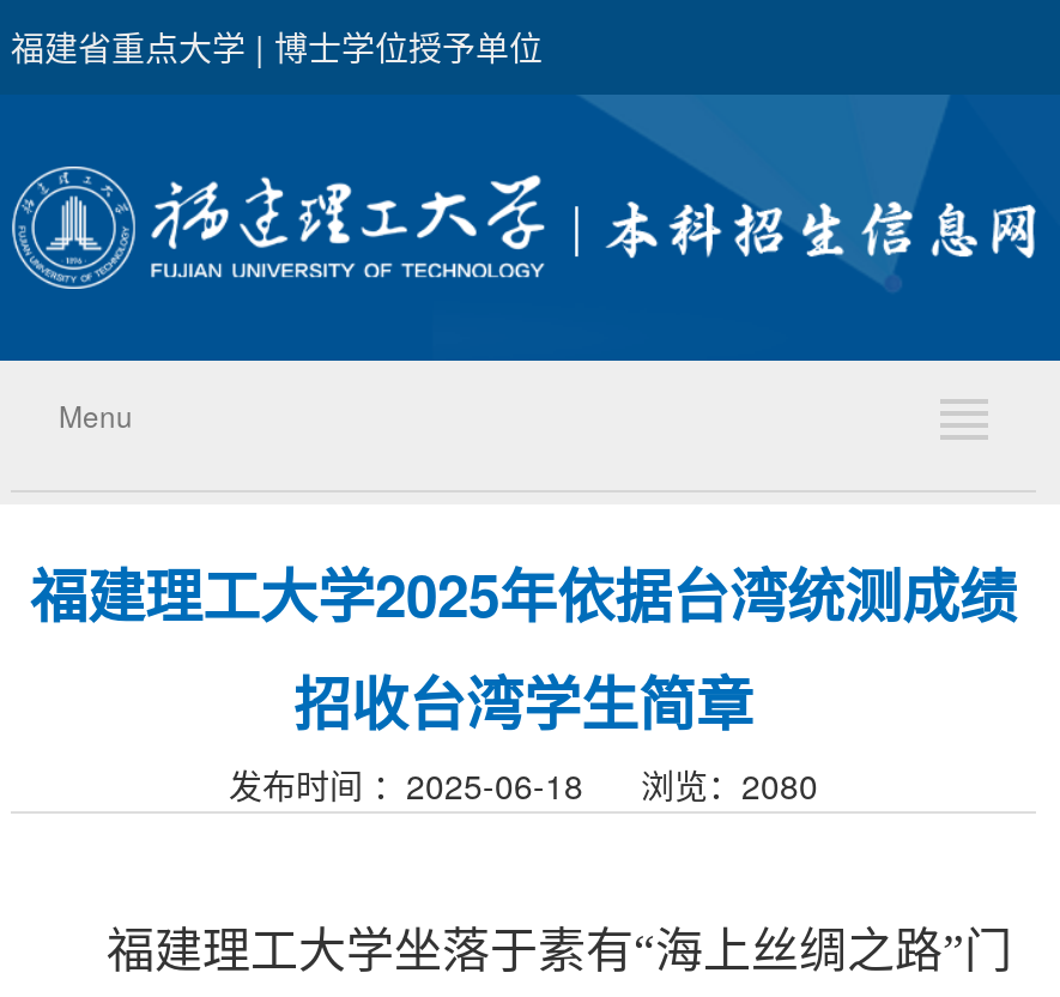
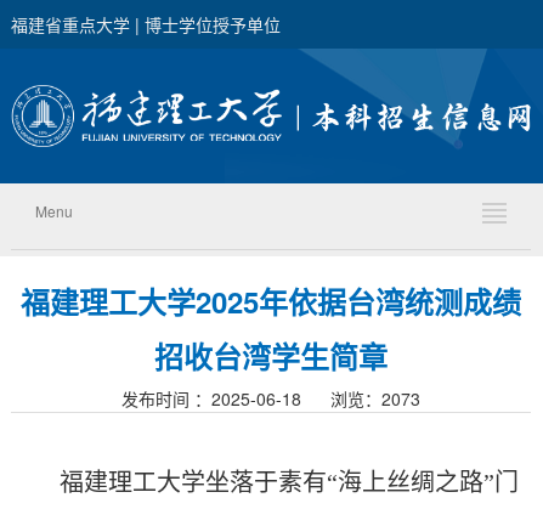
[229,761,818,809] 发布时间 ：2025-06-18 浏览：2080 -> [121,387,420,411] 发布时间 ：2025-06-18 浏览：2073

